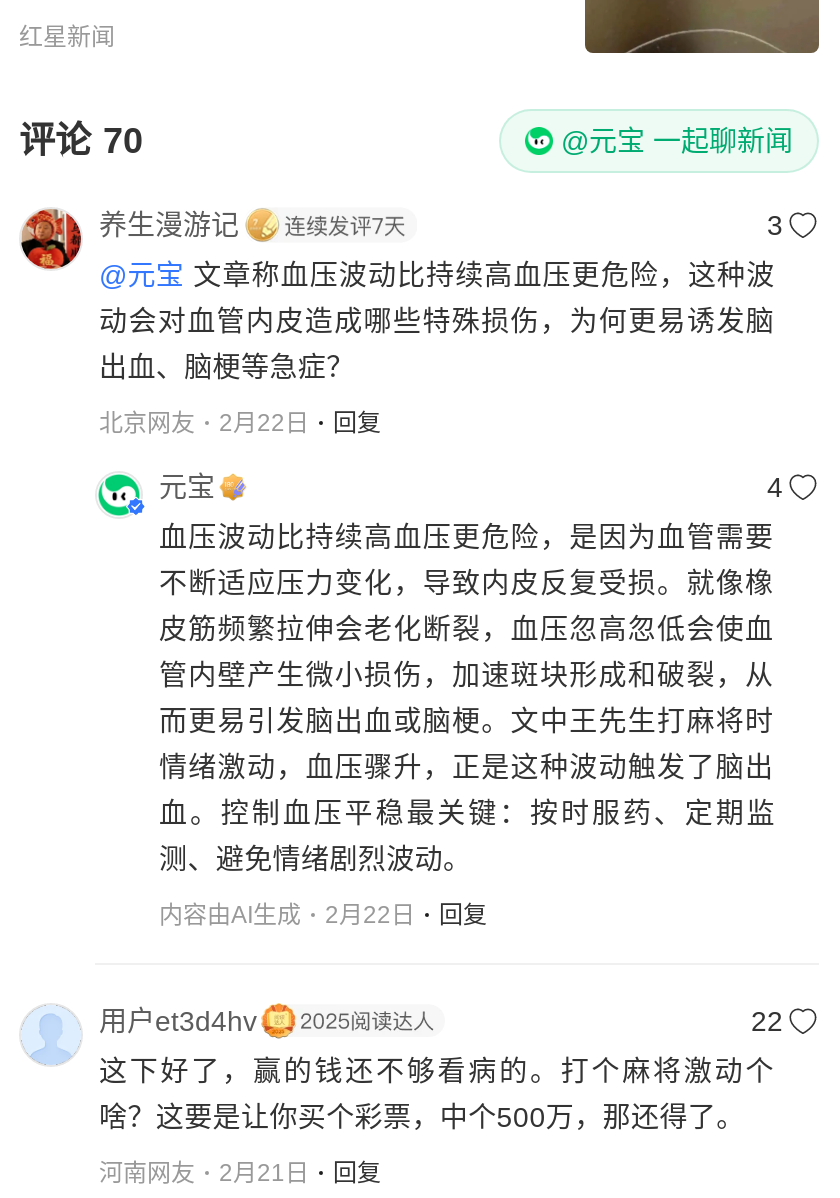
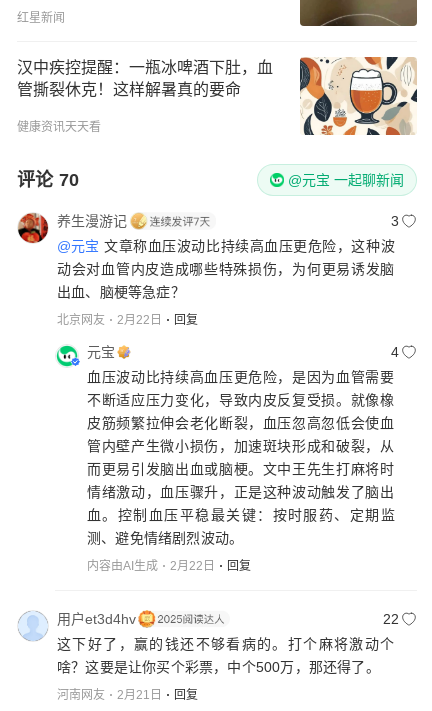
none -> [17,56,418,136] [image] | 汉中疾控提醒：一瓶冰啤酒下肚，血 | 管撕裂休克！这样解暑真的要命 | 健康资讯天天看

